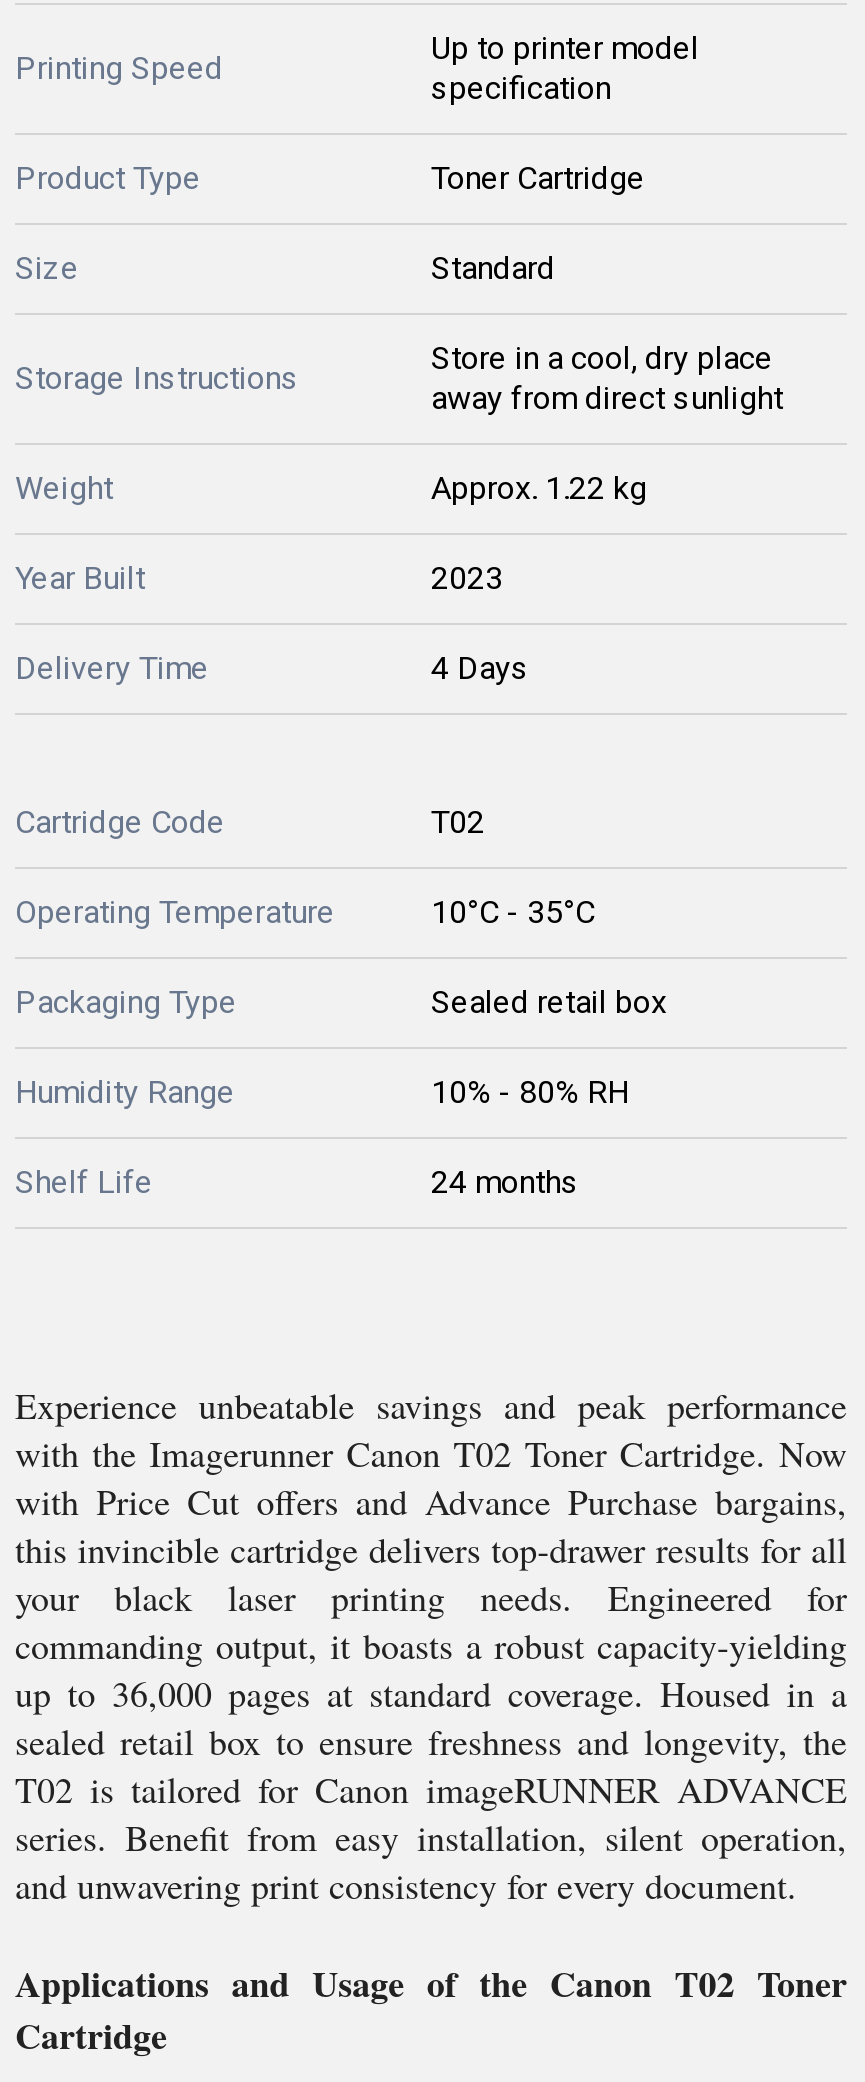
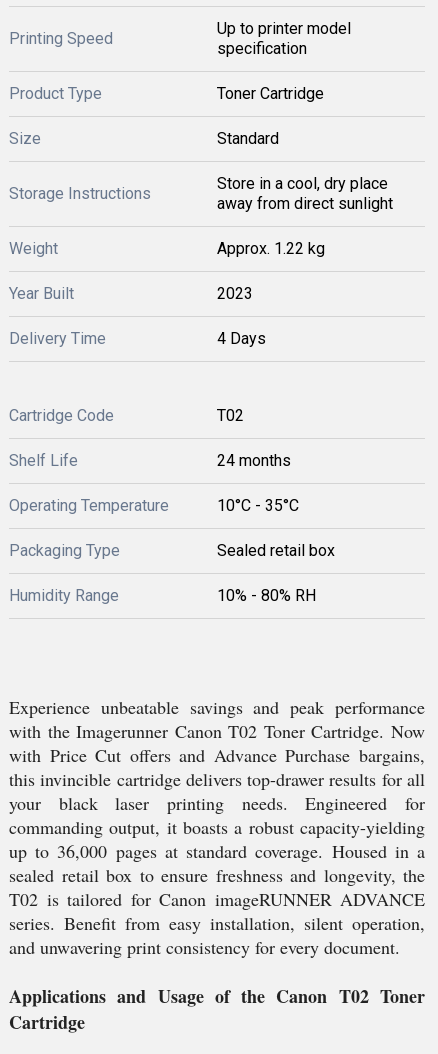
moved [15,893,667,1111] -> [9,496,335,605]: Operating Temperature | 10°C - 35°C | Packaging Type | Sealed retail box | Humidity Range | 10% - 80% RH
moved [15,1163,579,1201] -> [9,451,291,470]: Shelf Life | 24 months

